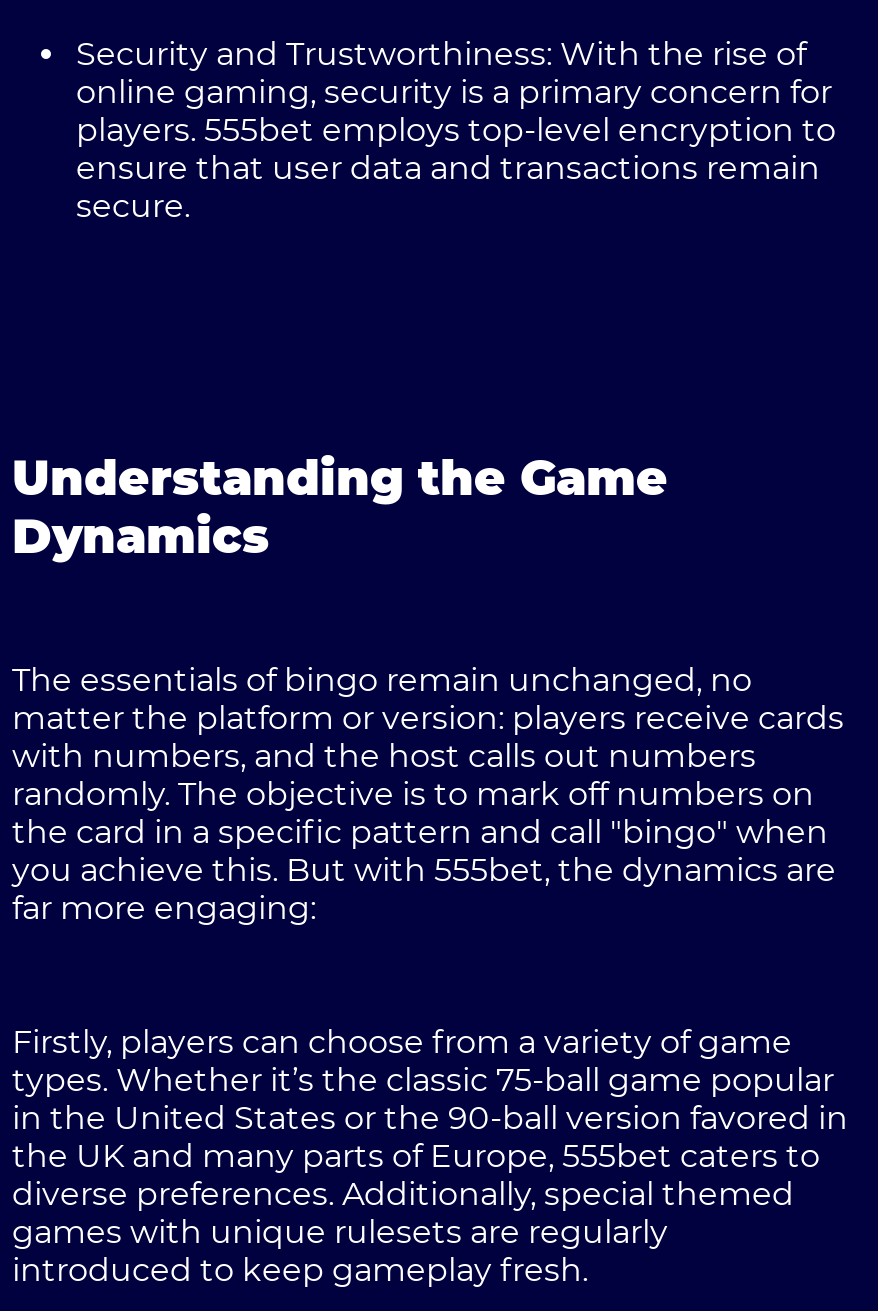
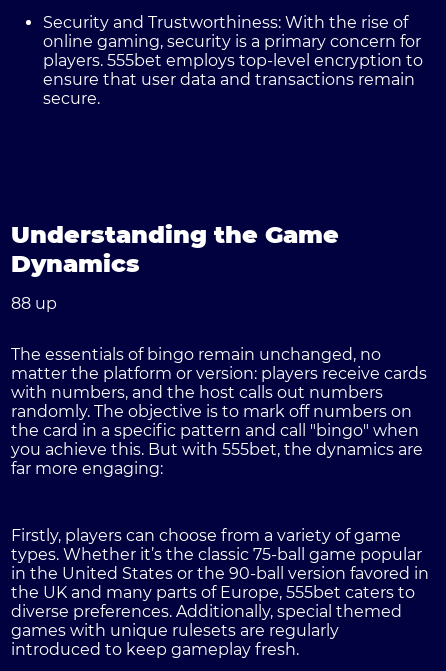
none -> [11,294,57,313] 88 up

